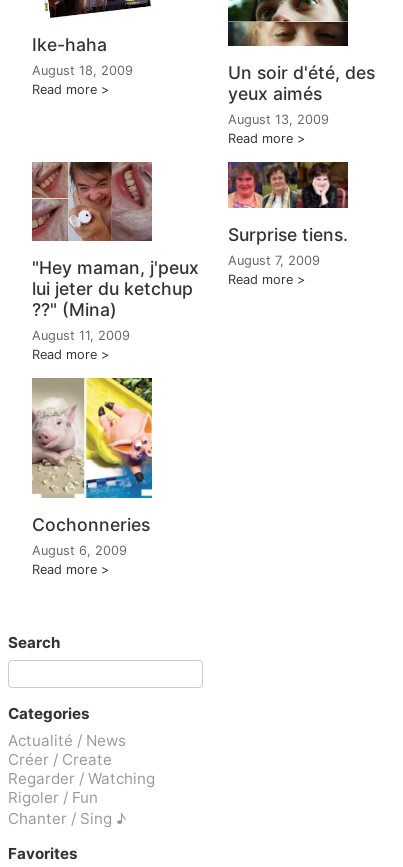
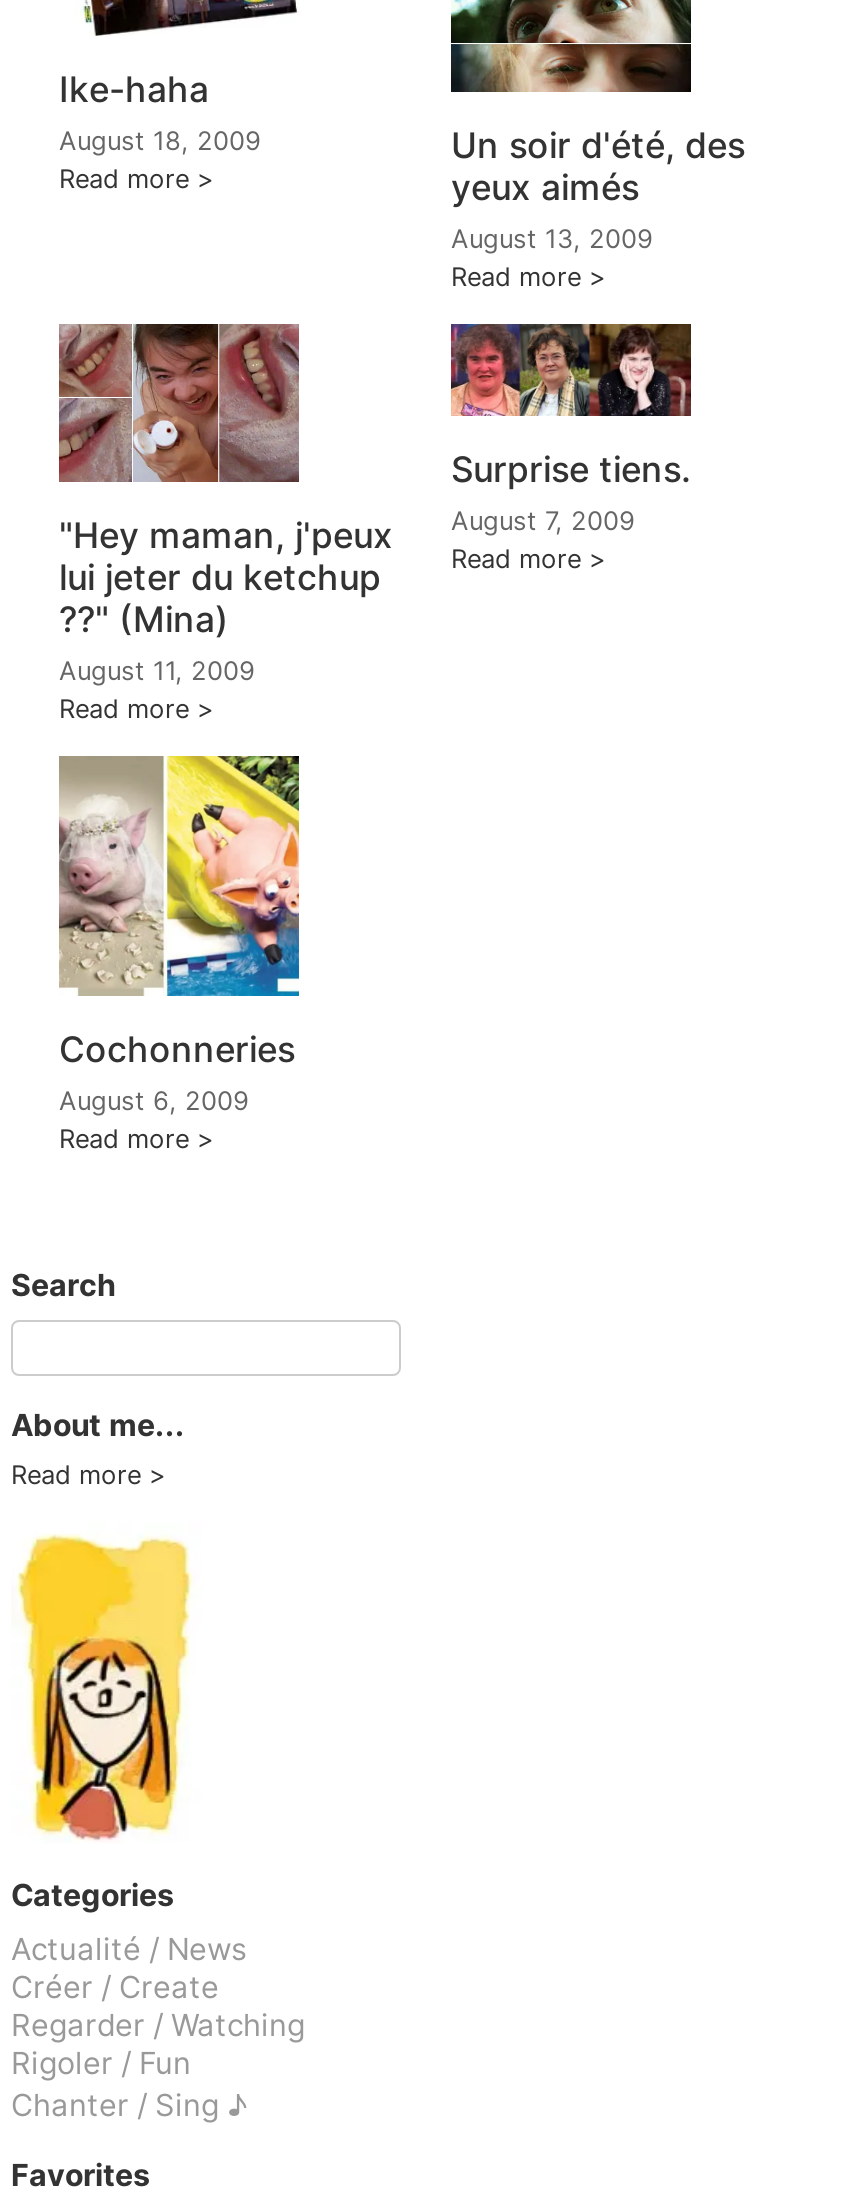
none -> [11,1407,185,1491] About me... | Read more
none -> [17,1534,191,1840] [image]

